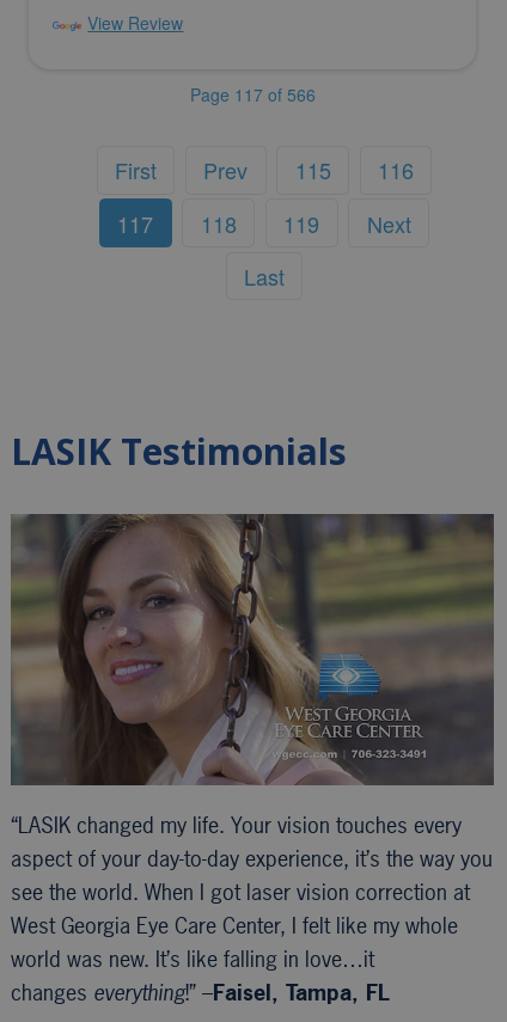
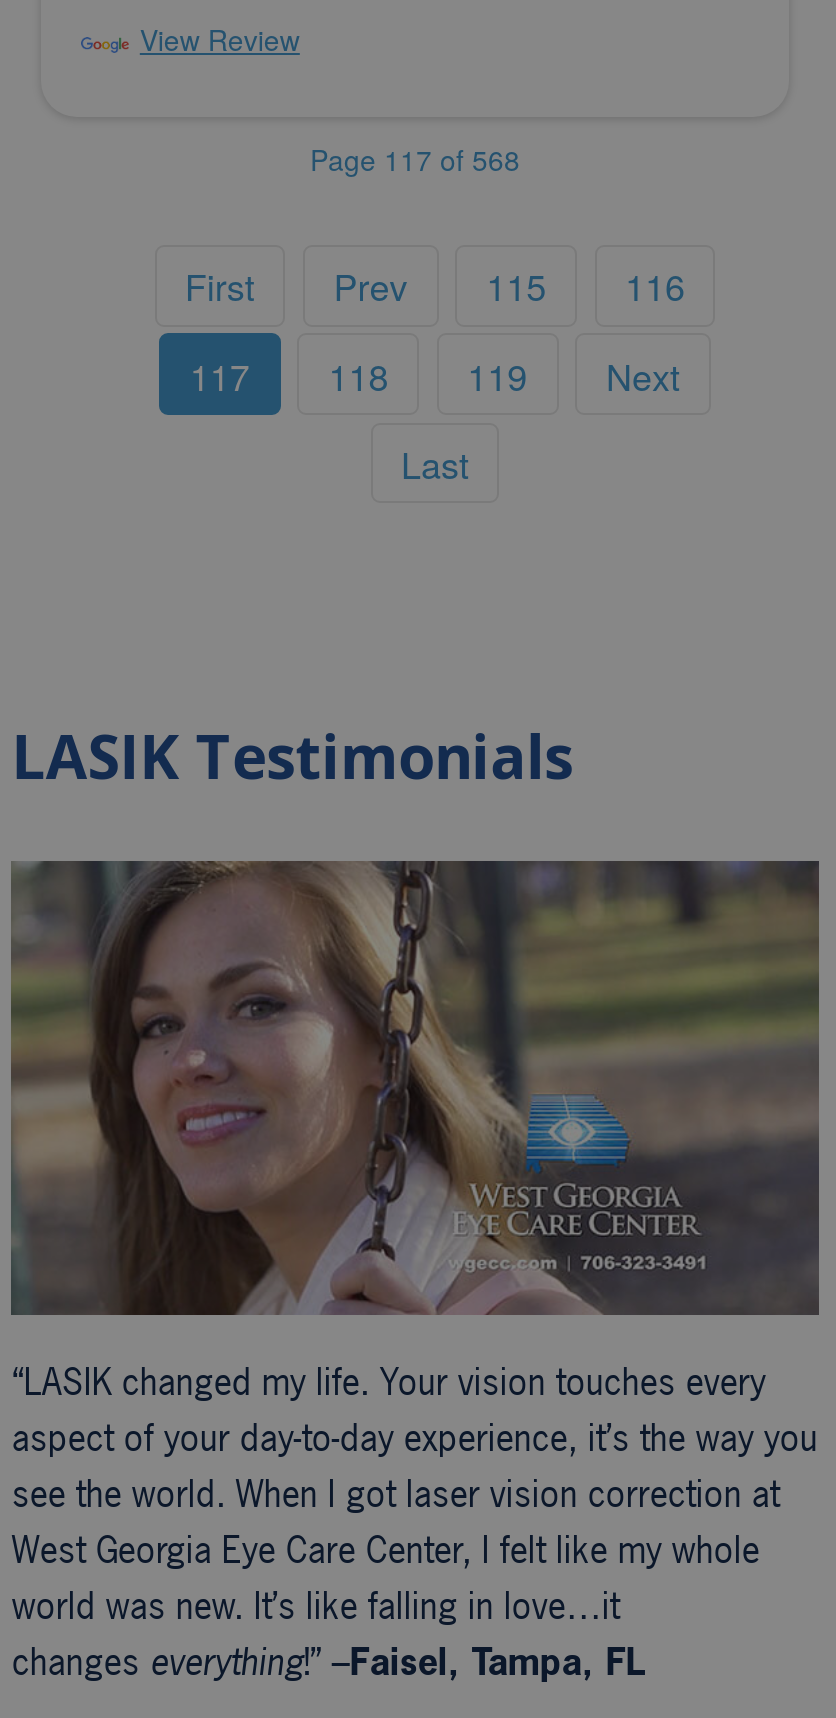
[190,82,315,106] Page 117 of 566 -> [310,139,520,179] Page 117 of 568

